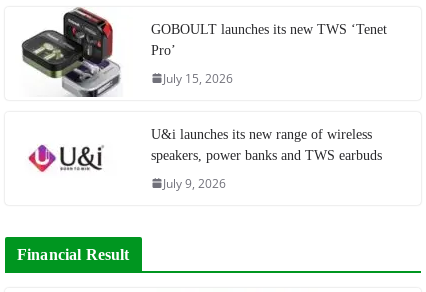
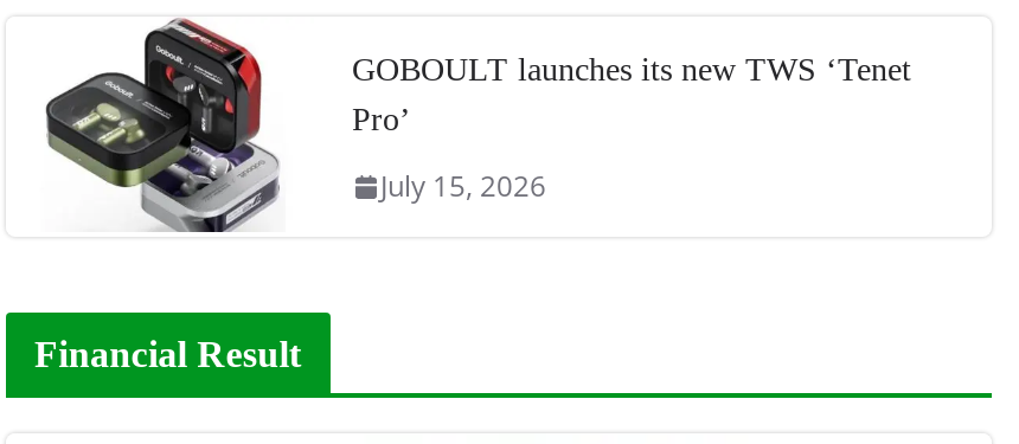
[22,127,382,192] [image] | U&i launches its new range of wireless | speakers, power banks and TWS earbuds | July 9, 2026 -> none

